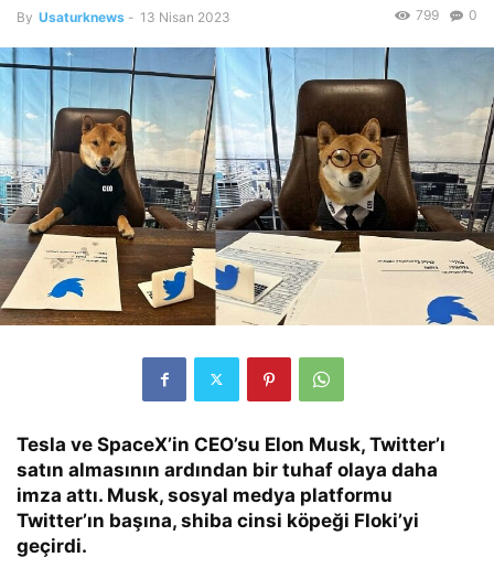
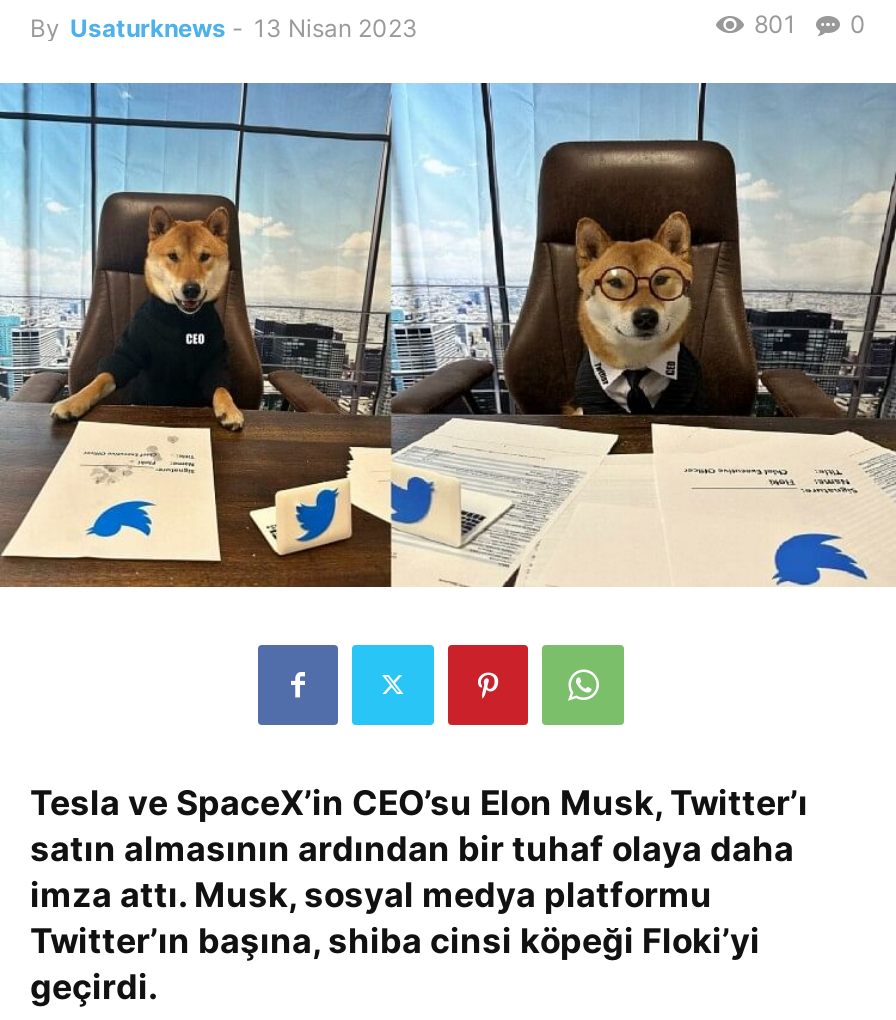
[416,7,477,23] 799 0 -> [754,9,866,39] 801 0

